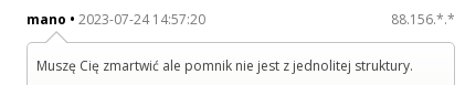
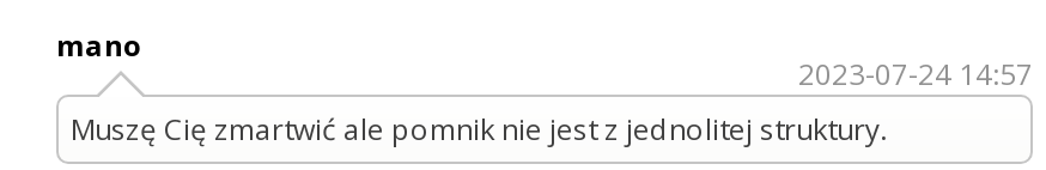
[78,10,455,29] 2023-07-24 14:57:20 | 88.156.*.* -> [798,53,1033,94] 2023-07-24 14:57

